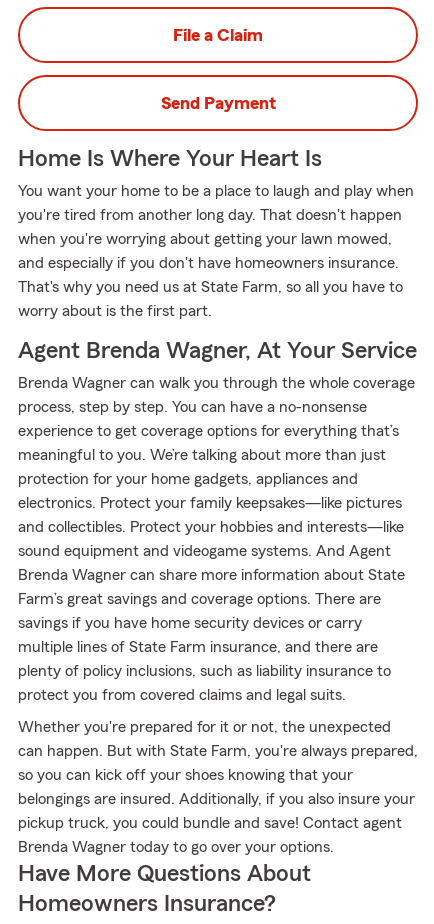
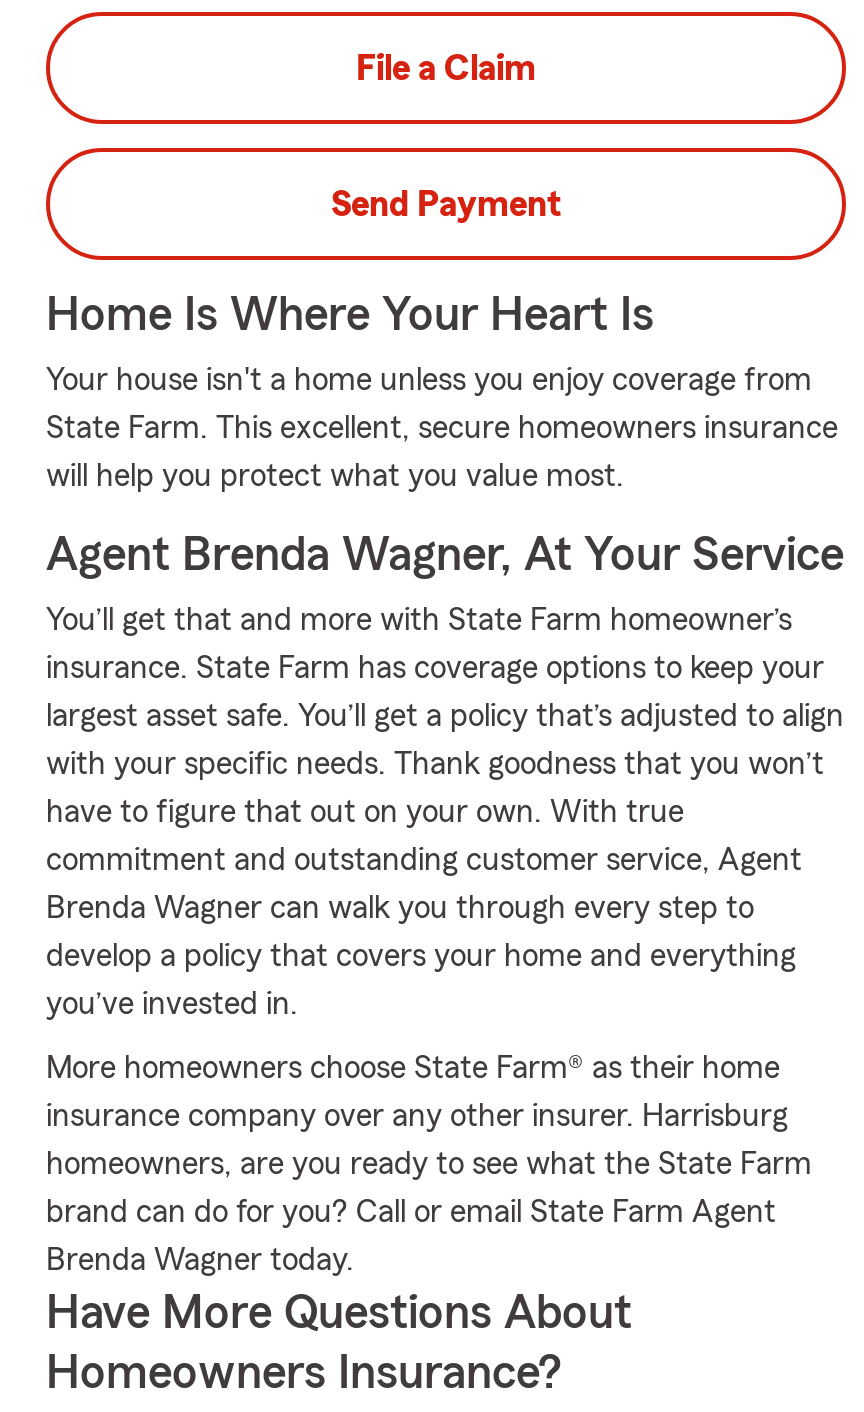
[18,183,414,319] You want your home to be a place to laugh and play when | you're tired from another long day. That doesn't happen | when you're worrying about getting your lawn mowed, | and especially if you don't have homeowners insurance. | That's why you need us at State Farm, so all you have to | worry about is the first part. -> [46,364,838,492] Your house isn't a home unless you enjoy coverage from | State Farm. This excellent, secure homeowners insurance | will help you protect what you value most.
[18,375,418,855] Brenda Wagner can walk you through the whole coverage | process, step by step. You can have a no-nonsense | experience to get coverage options for everything that’s | meaningful to you. We’re talking about more than just | protection for your home gadgets, appliances and | electronics. Protect your family keepsakes—like pictures | and collectibles. Protect your hobbies and interests—like | sound equipment and videogame systems. And Agent | Brenda Wagner can share more information about State | Farm’s great savings and coverage options. There are | savings if you have home security devices or carry | multiple lines of State Farm insurance, and there are | plenty of policy inclusions, such as liability insurance to | protect you from covered claims and legal suits. | Whether you're prepared for it or not, the unexpected | can happen. But with State Farm, you're always prepared, | so you can kick off your shoes knowing that your | belongings are insured. Additionally, if you also insure your | pickup truck, you could bundle and save! Contact agent | Brenda Wagner today to go over your options. -> [46,604,844,1276] You’ll get that and more with State Farm homeowner’s | insurance. State Farm has coverage options to keep your | largest asset safe. You’ll get a policy that’s adjusted to align | with your specific needs. Thank goodness that you won’t | have to figure that out on your own. With true | commitment and outstanding customer service, Agent | Brenda Wagner can walk you through every step to | develop a policy that covers your home and everything | you’ve invested in. | More homeowners choose State Farm® as their home | insurance company over any other insurer. Harrisburg | homeowners, are you ready to see what the State Farm | brand can do for you? Call or email State Farm Agent | Brenda Wagner today.

